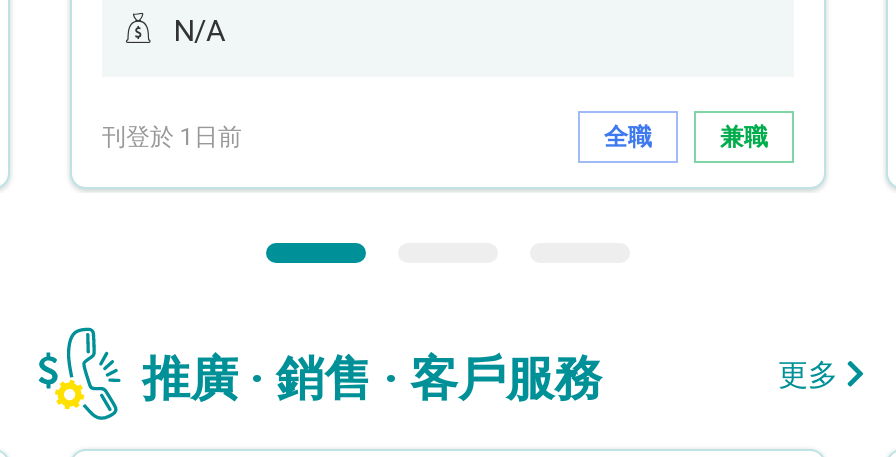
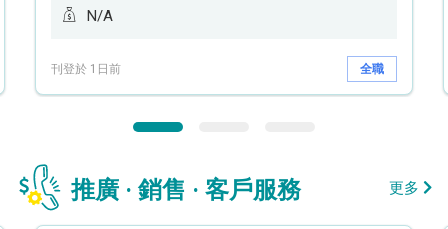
[720,122,768,150] 兼職 -> none

